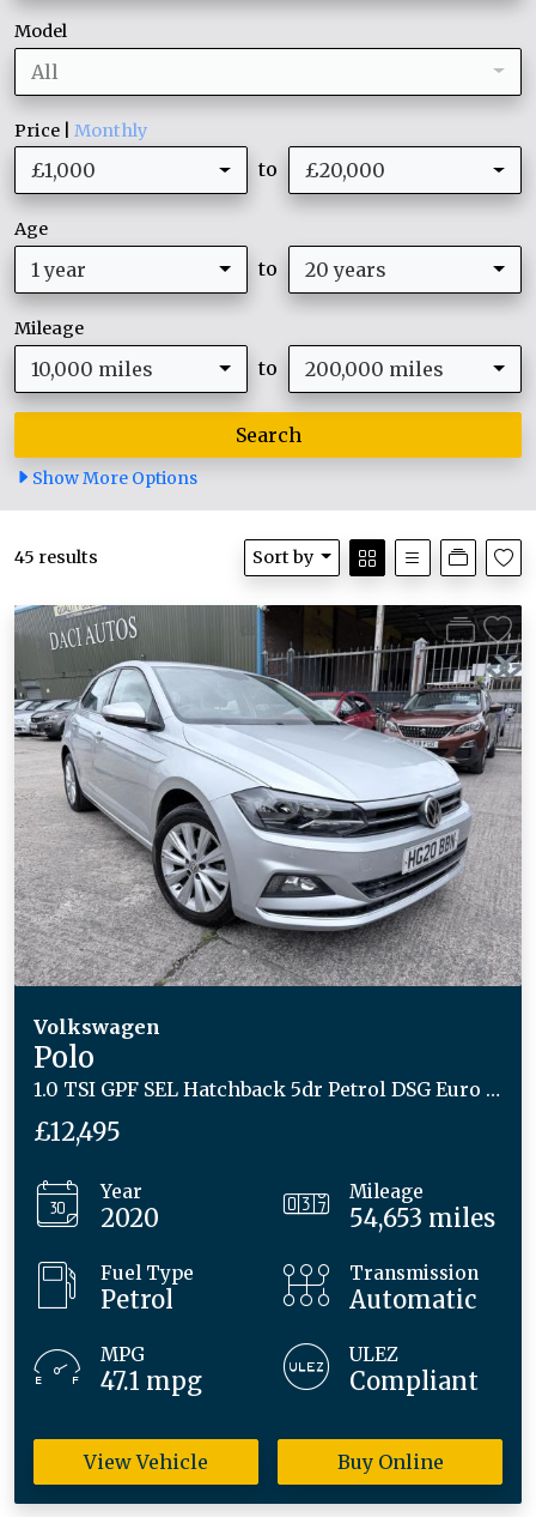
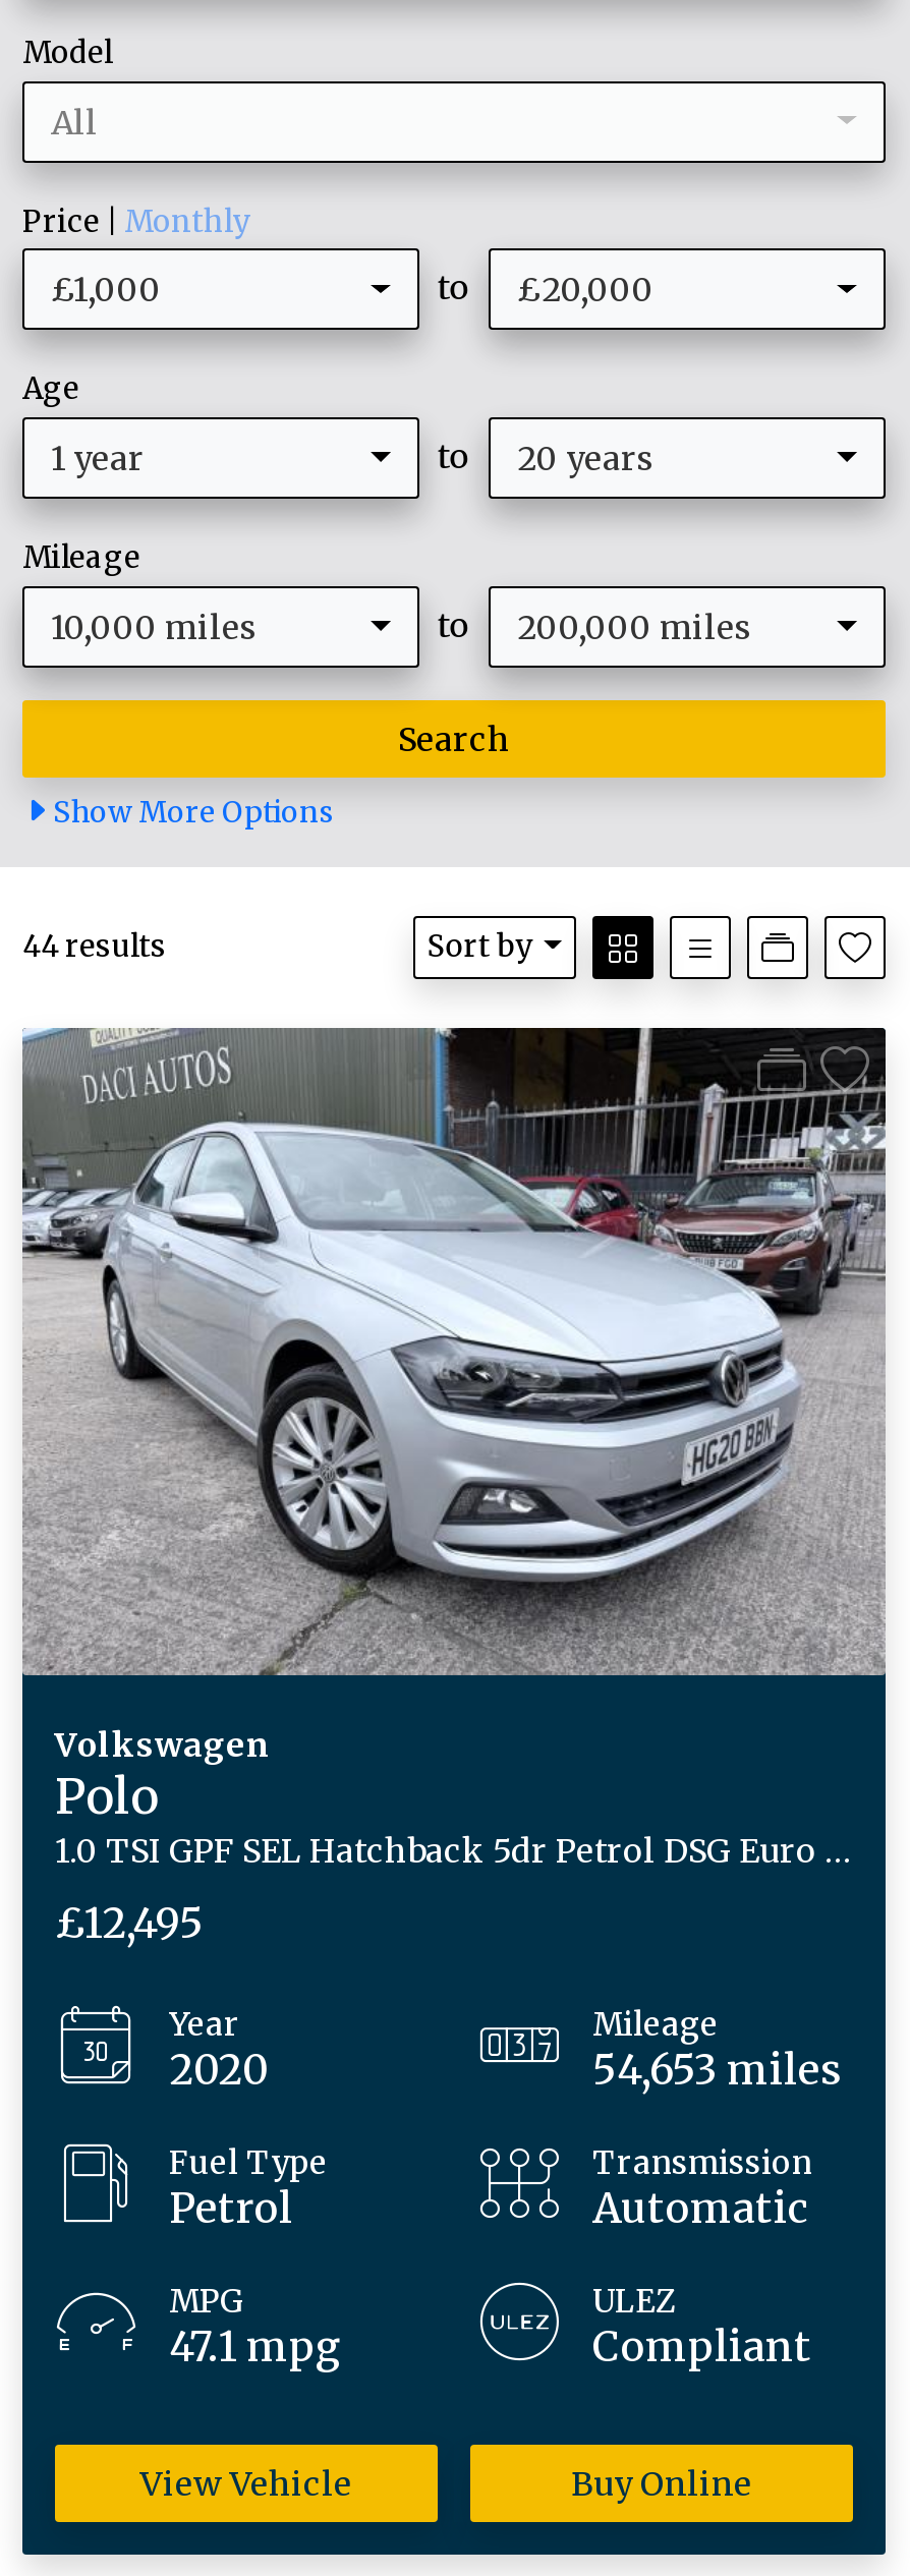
[14,547,98,568] 45 results -> [22,929,167,965] 44 results

